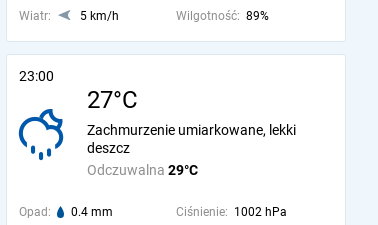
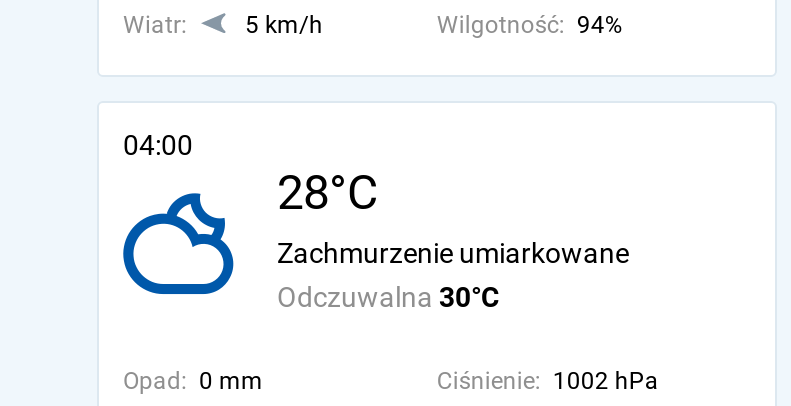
[176,9,269,23] Wilgotność: 89% -> [437,11,623,39] Wilgotność: 94%
[18,68,138,161] [image] | 23:00 | 27°C -> [121,129,379,297] [image] | 04:00 | 28°C
[87,122,296,156] Zachmurzenie umiarkowane, lekki | deszcz -> [277,237,629,269] Zachmurzenie umiarkowane
[87,162,198,178] Odczuwalna 29°C -> [277,281,499,313] Odczuwalna 30°C
[19,205,113,219] Opad: | 0.4 mm -> [123,367,263,395] Opad: 0 mm

